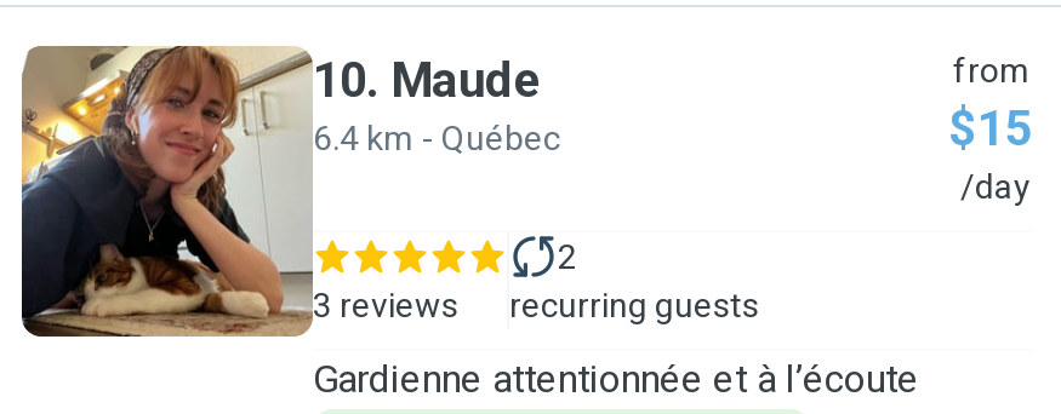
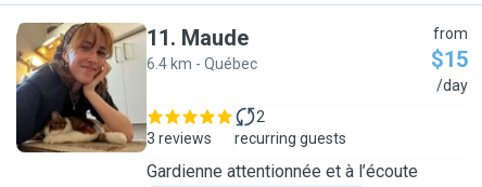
[313,51,541,109] 10. Maude -> [147,25,249,51] 11. Maude

